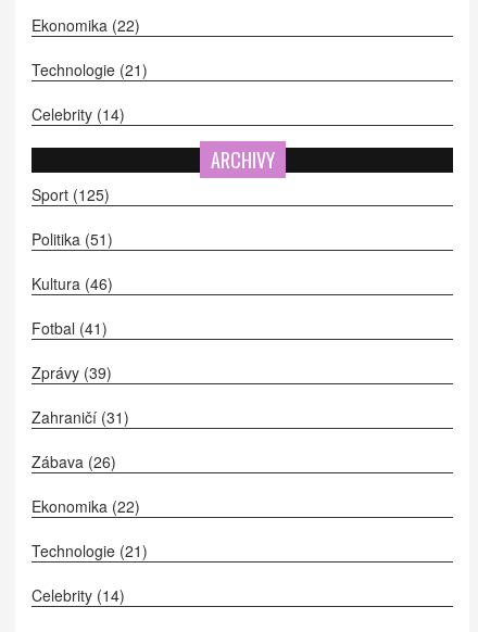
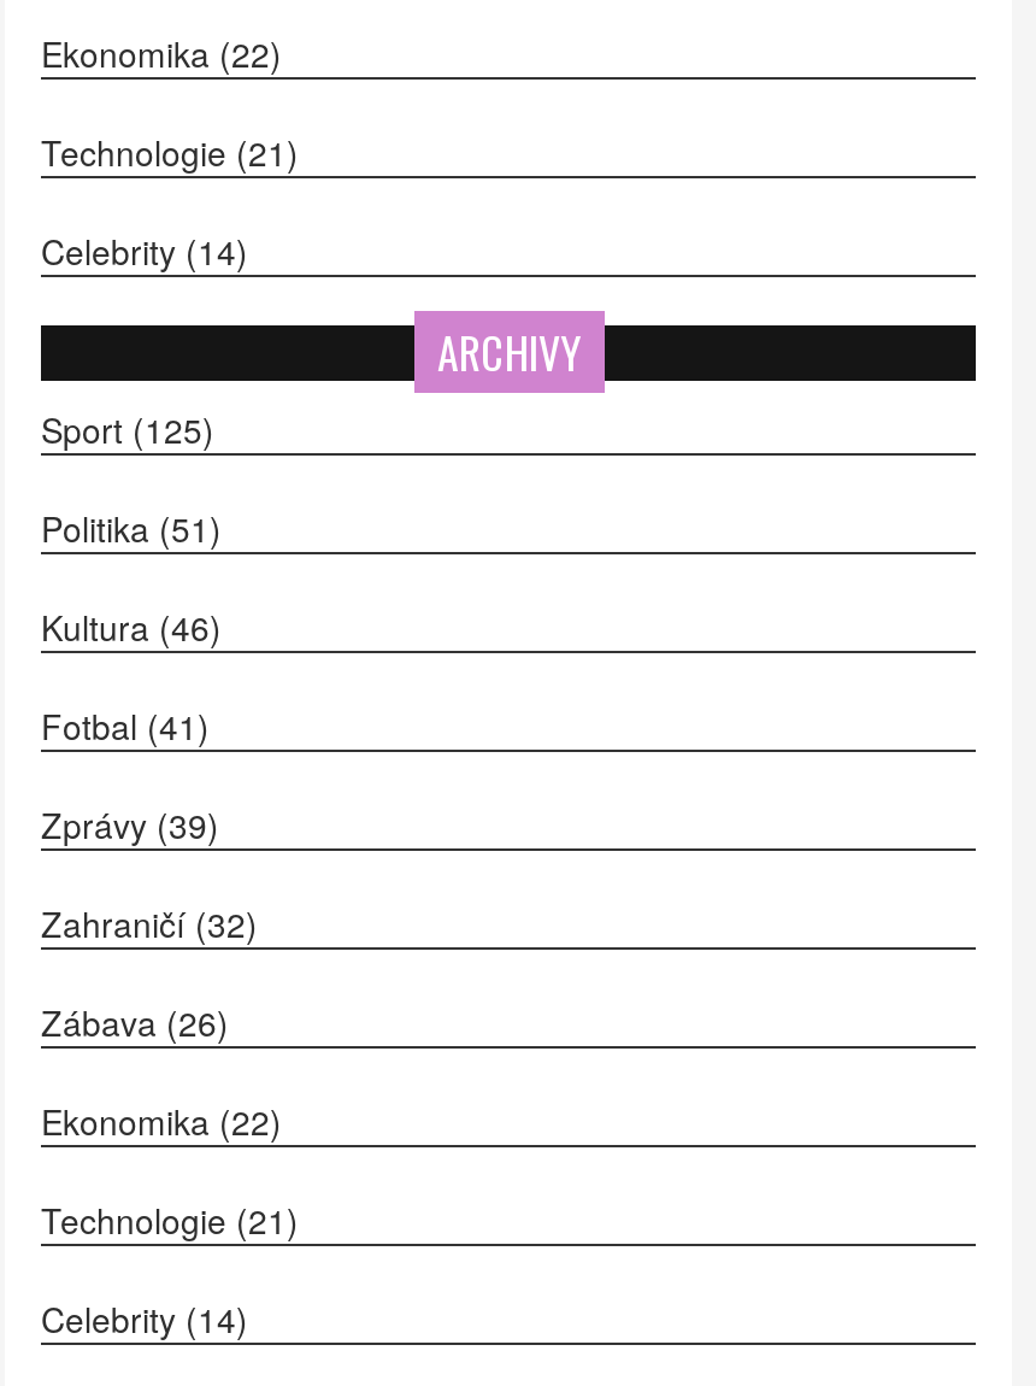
[32,406,129,428] Zahraničí (31) -> [41,899,258,947] Zahraničí (32)

